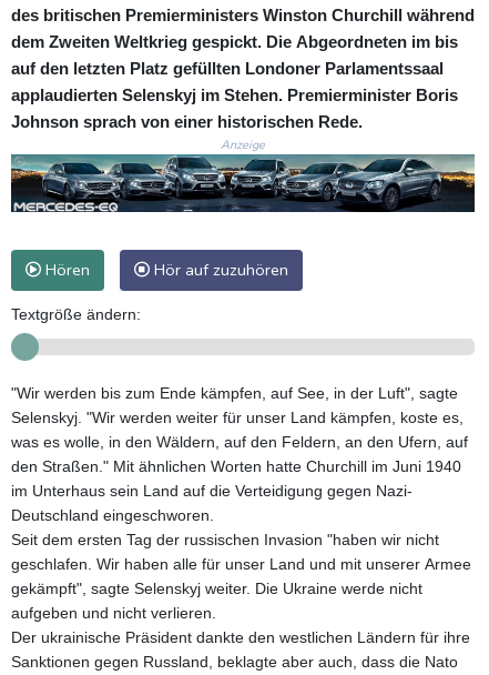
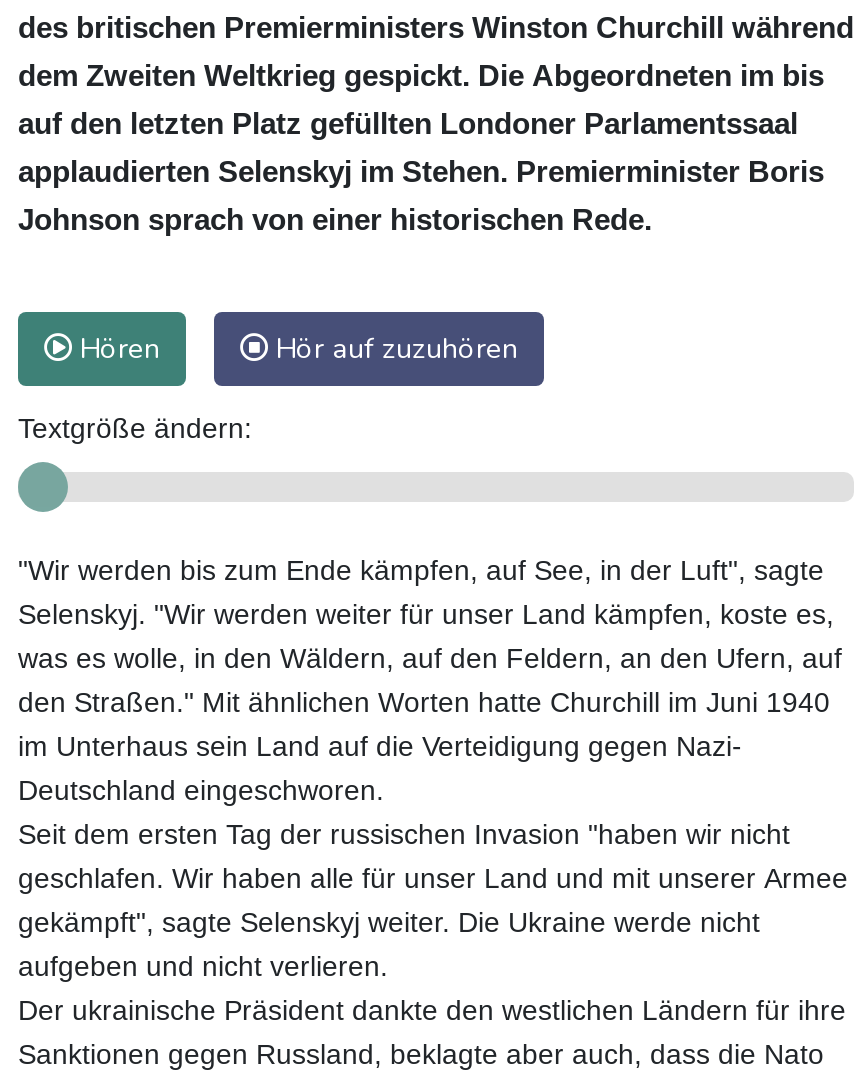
[221,136,265,153] Anzeige -> none
[10,153,476,213] [image] -> none

